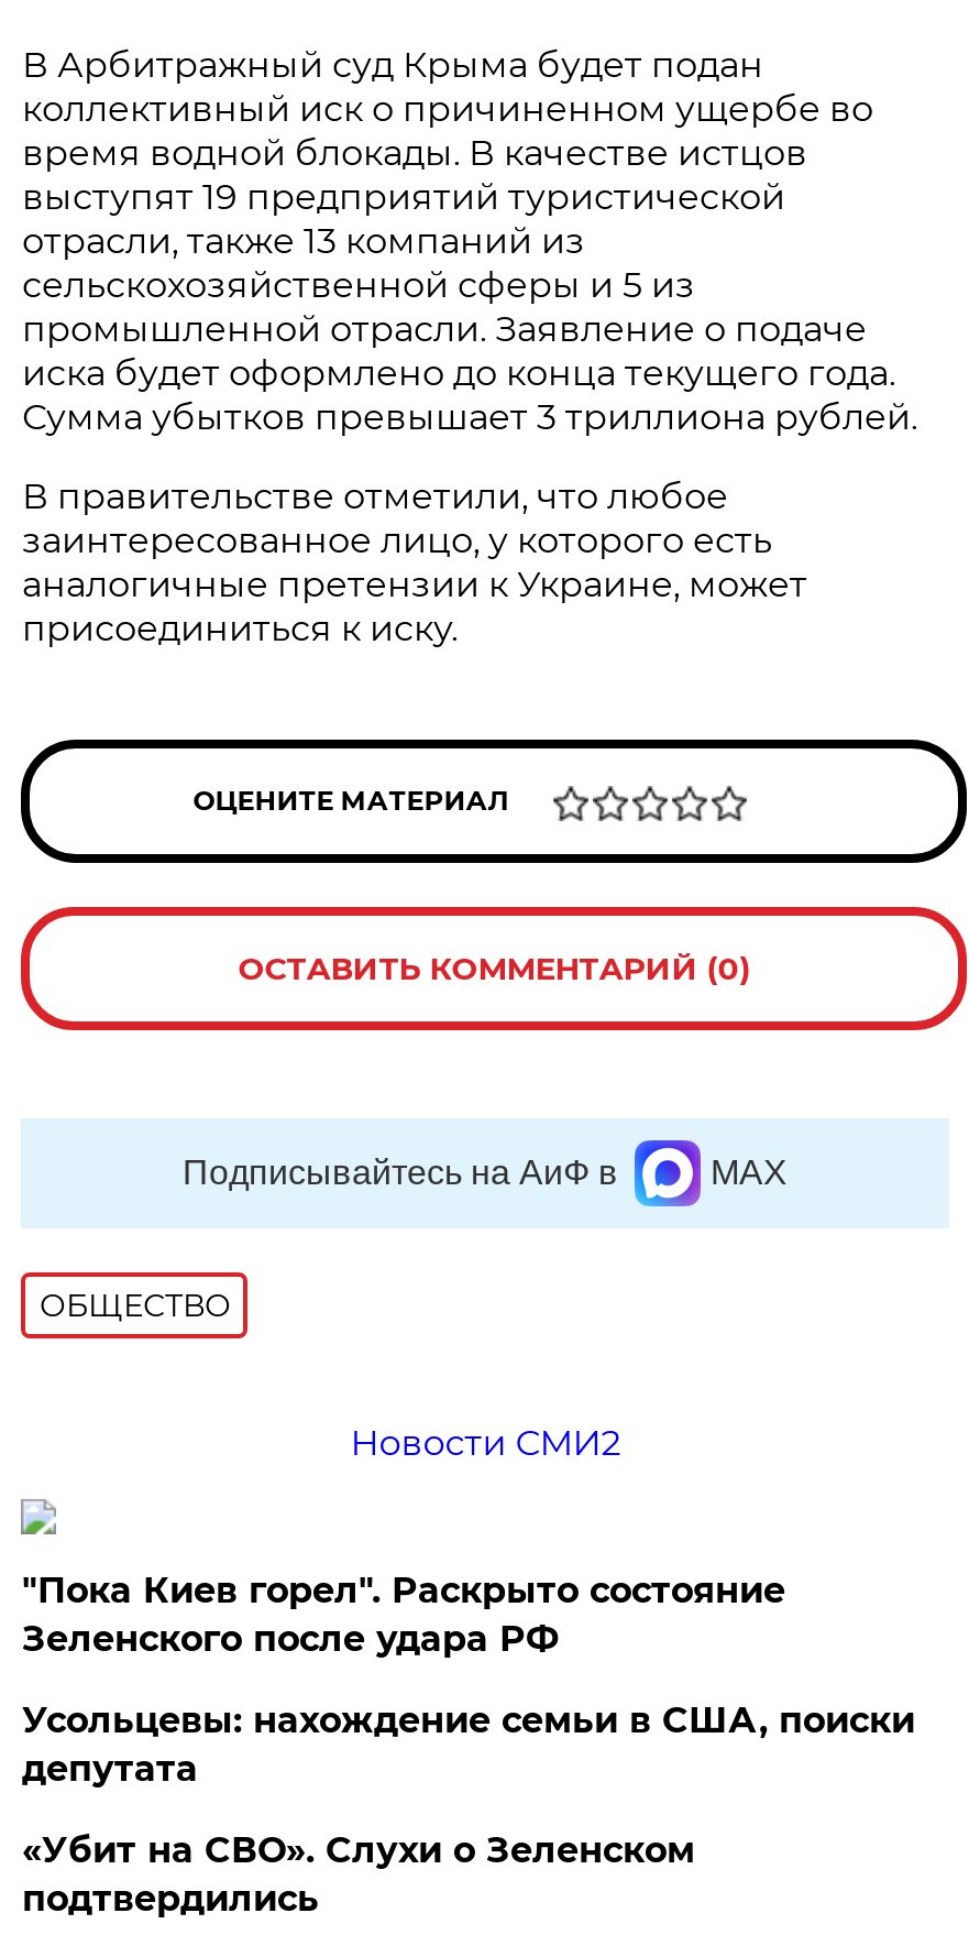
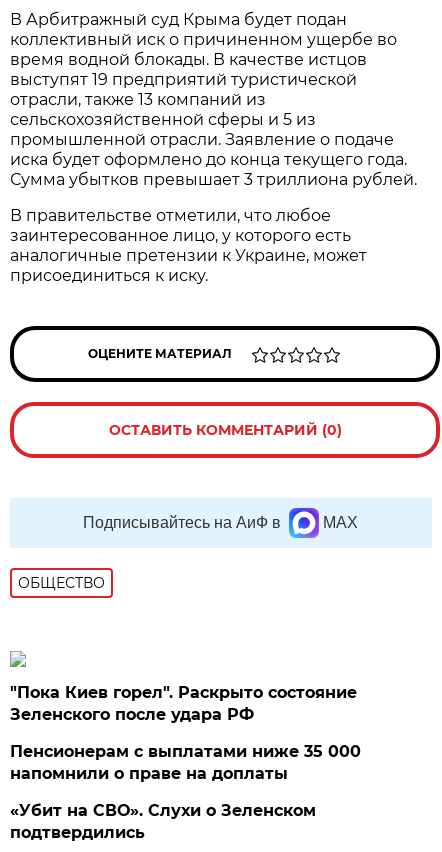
[350,1422,621,1464] Новости СМИ2 -> none
[22,1699,915,1790] Усольцевы: нахождение семьи в США, поиски | депутата -> [10,742,361,783] Пенсионерам с выплатами ниже 35 000 | напомнили о праве на доплаты

